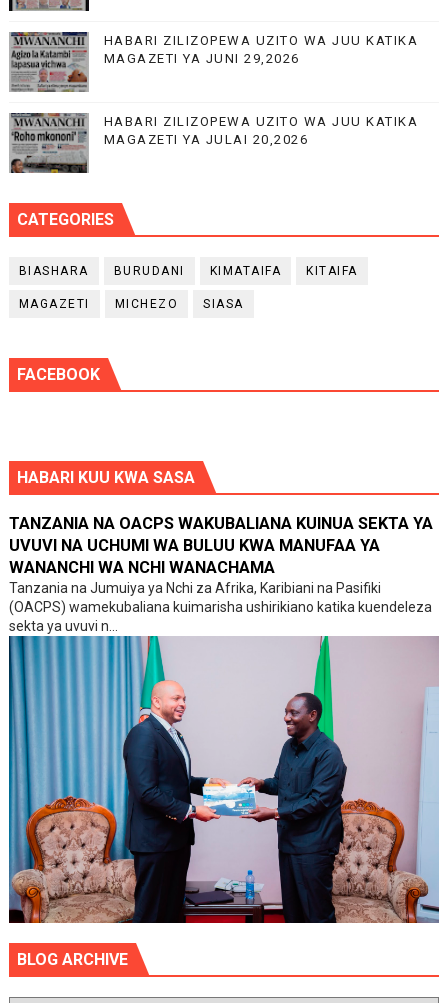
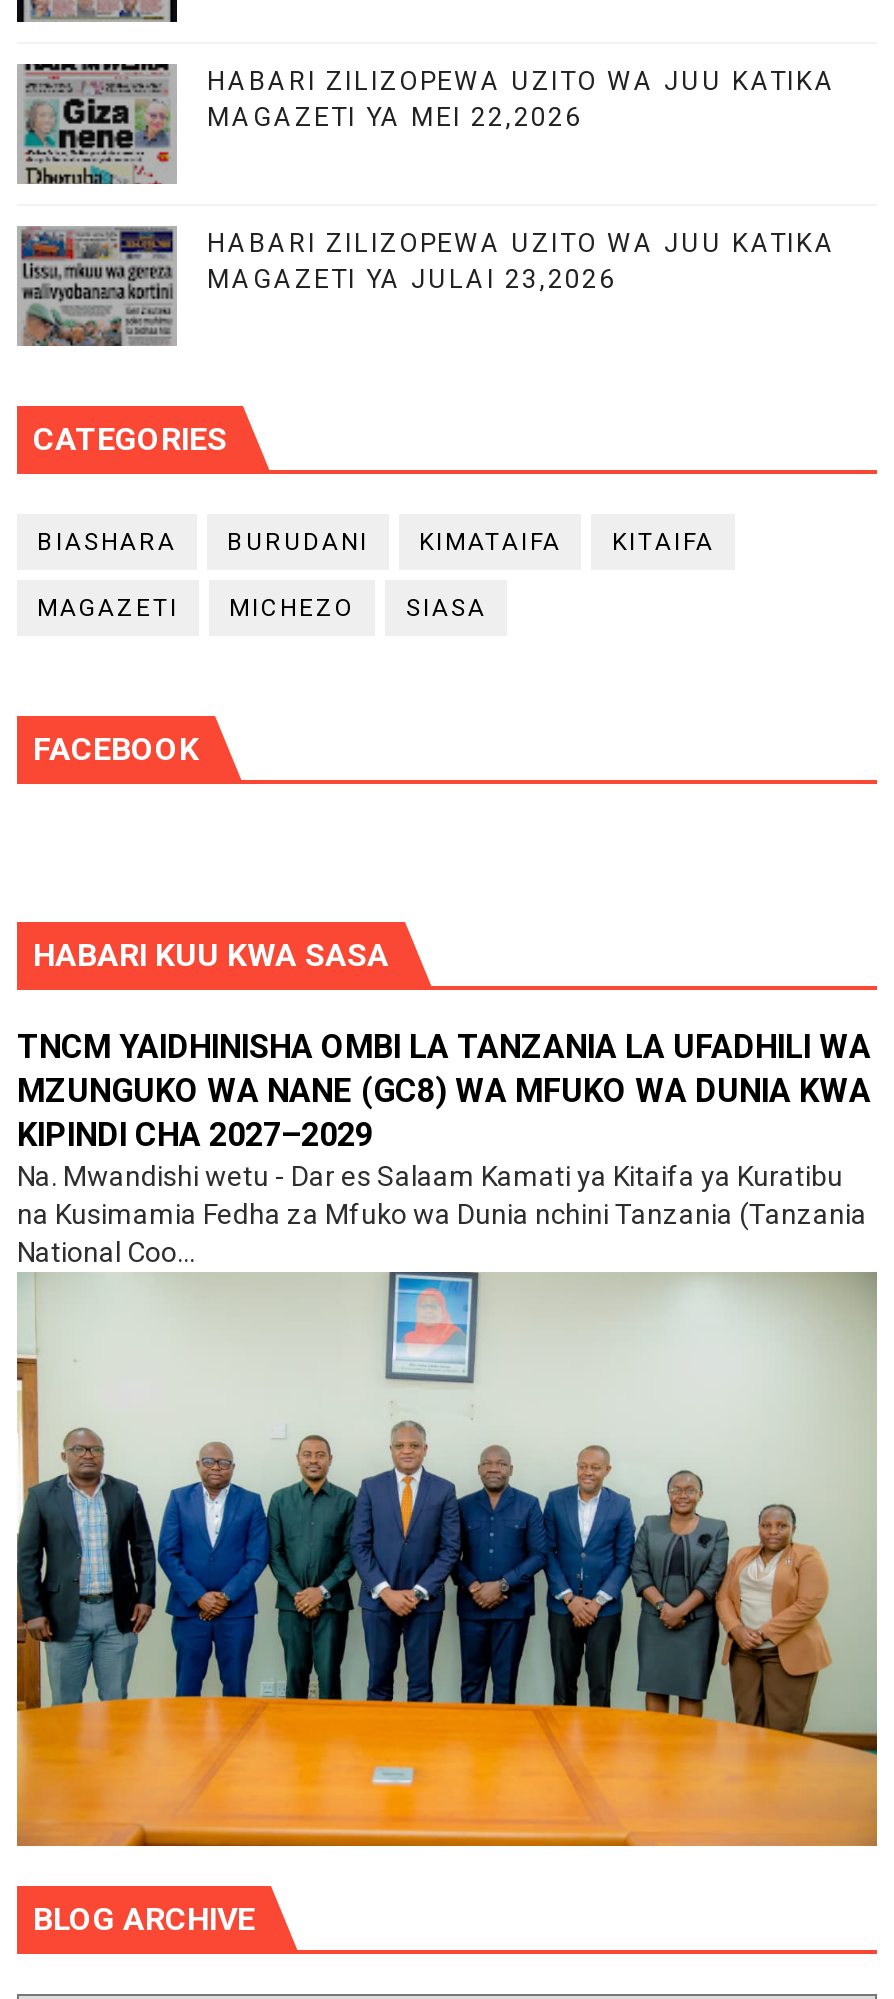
[11,31,300,92] [image] | MAGAZETI YA JUNI 29,2026 -> [23,62,582,184] [image] | MAGAZETI YA MEI 22,2026
[11,113,308,173] [image] | MAGAZETI YA JULAI 20,2026 -> [21,226,616,346] [image] | MAGAZETI YA JULAI 23,2026
[9,514,433,634] TANZANIA NA OACPS WAKUBALIANA KUINUA SEKTA YA | UVUVI NA UCHUMI WA BULUU KWA MANUFAA YA | WANANCHI WA NCHI WANACHAMA | Tanzania na Jumuiya ya Nchi za Afrika, Karibiani na Pasifiki | (OACPS) wamekubaliana kuimarisha ushirikiano katika kuendeleza | sekta ya uvuvi n... -> [17,1029,871,1269] TNCM YAIDHINISHA OMBI LA TANZANIA LA UFADHILI WA | MZUNGUKO WA NANE (GC8) WA MFUKO WA DUNIA KWA | KIPINDI CHA 2027–2029 | Na. Mwandishi wetu - Dar es Salaam Kamati ya Kitaifa ya Kuratibu | na Kusimamia Fedha za Mfuko wa Dunia nchini Tanzania (Tanzania | National Coo...
[8,635,440,924] [image] -> [15,1272,879,1848] [image]

